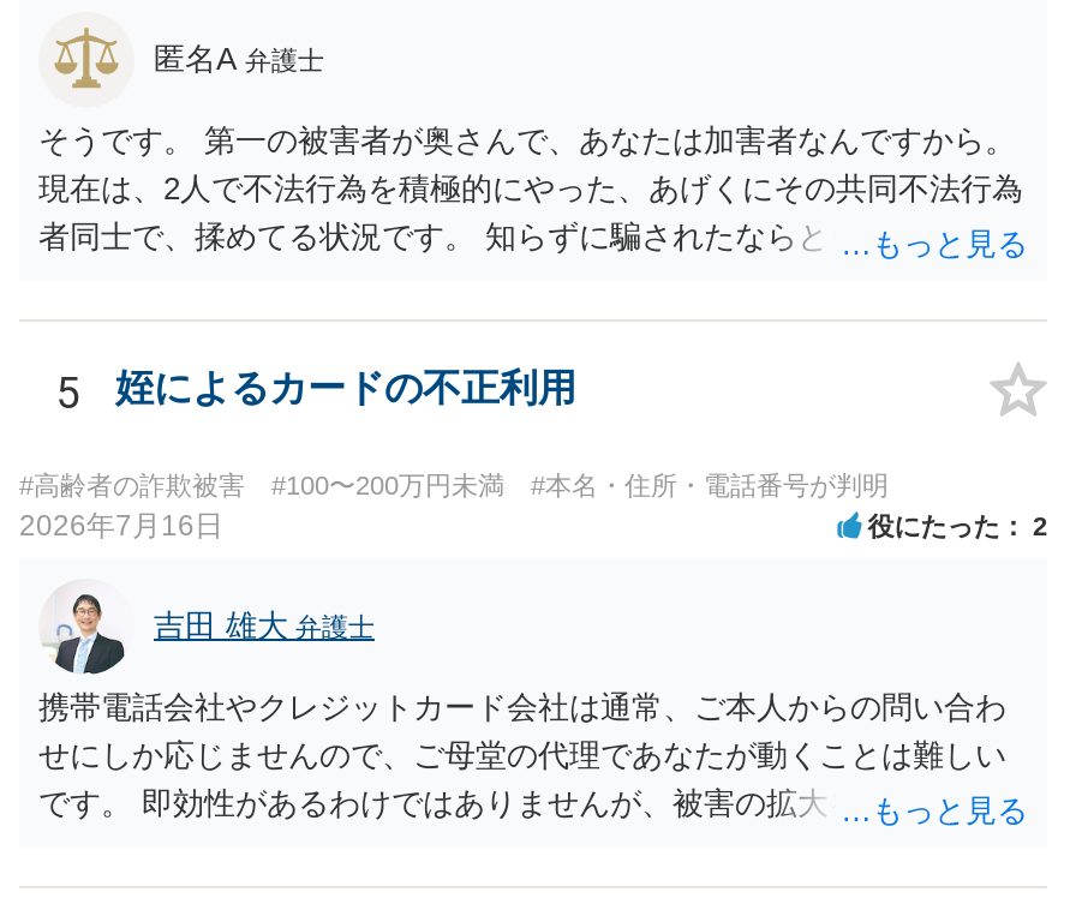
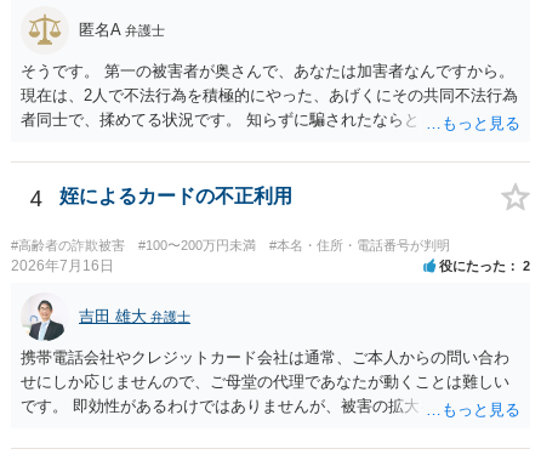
[55,366,576,417] 5 姪によるカードの不正利用 -> [29,185,292,211] 4 姪によるカードの不正利用

